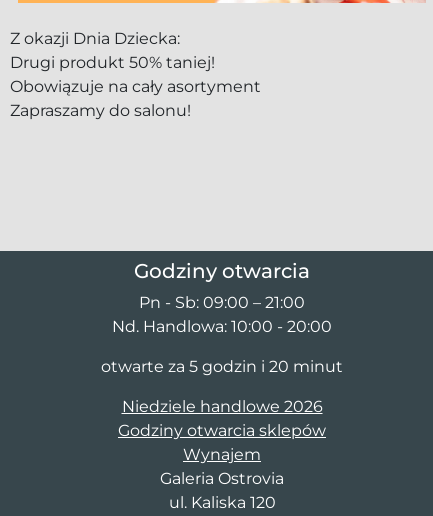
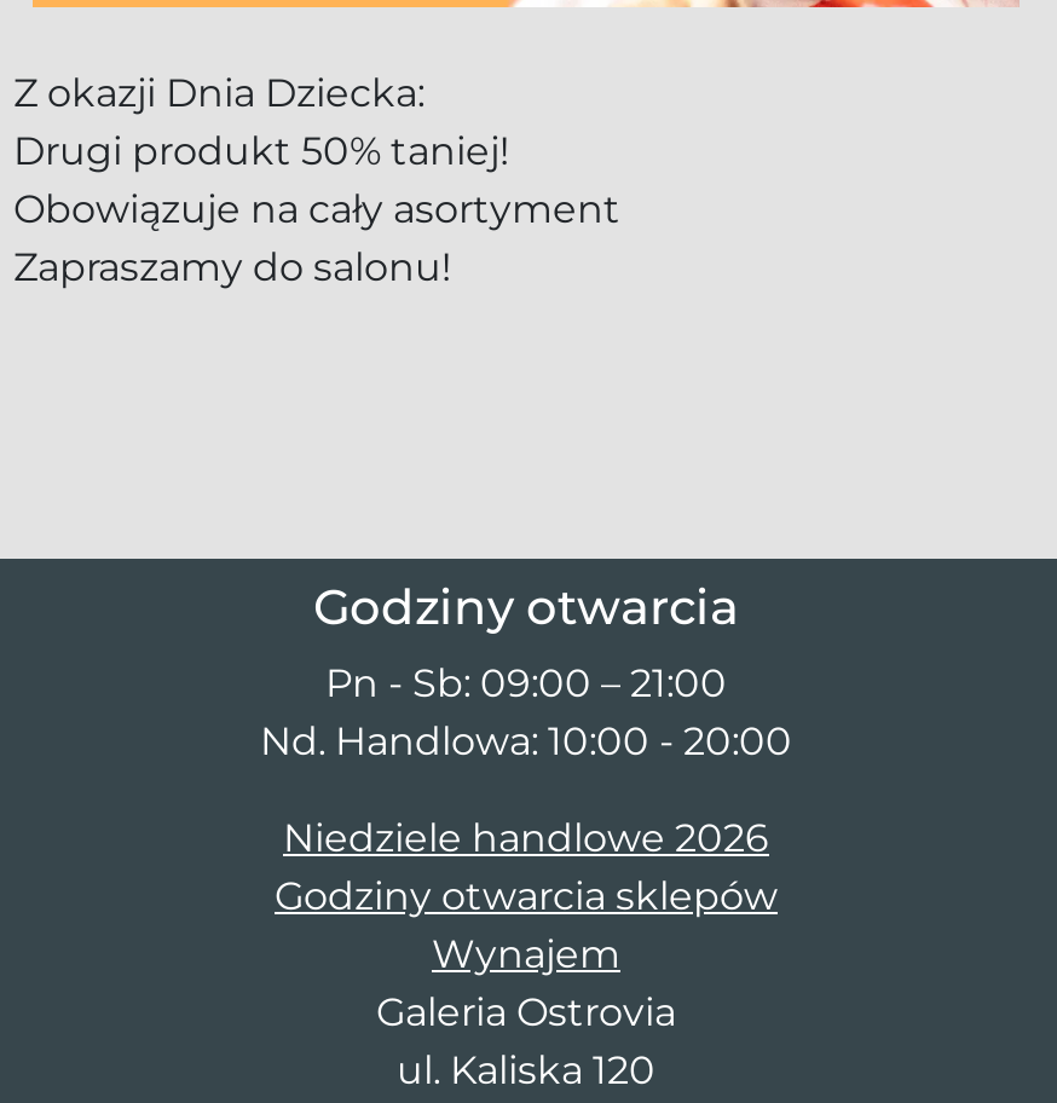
[101,357,343,376] otwarte za 5 godzin i 20 minut -> none

